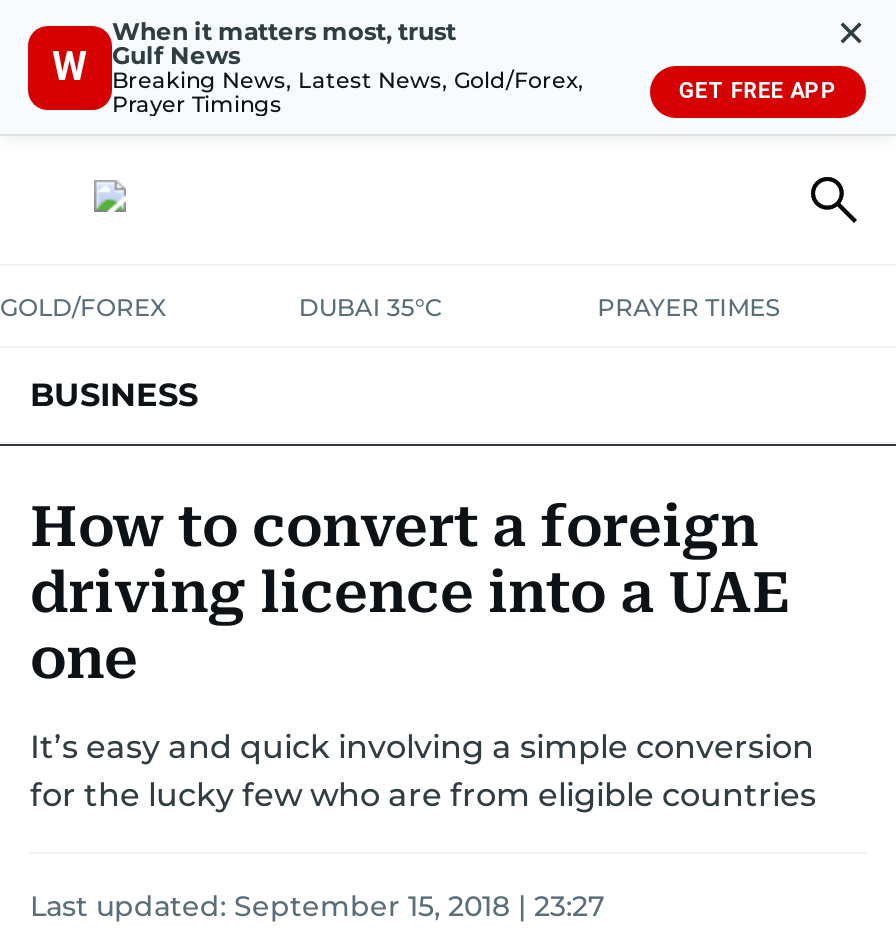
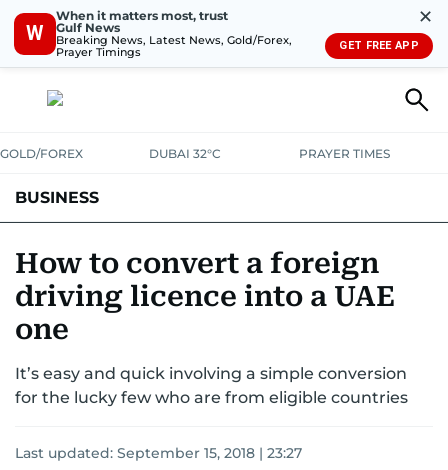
[299,292,443,322] DUBAI 35°C -> [149,146,221,161] DUBAI 32°C

